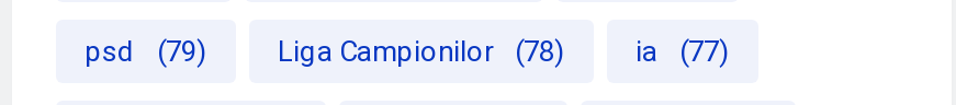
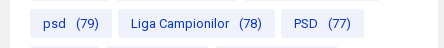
[636,34,657,67] ia -> [294,16,318,31] PSD

